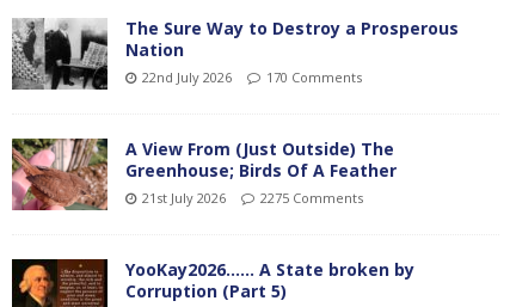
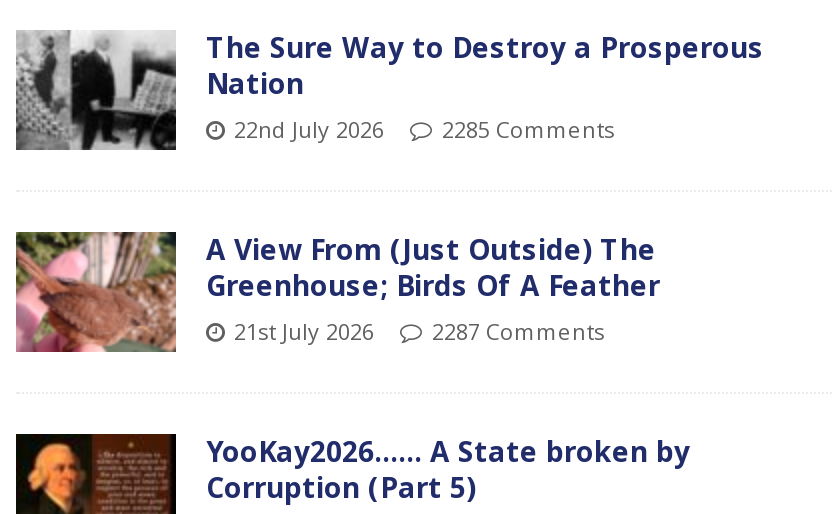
[142,67,362,85] 22nd July 2026 170 Comments -> [234,113,614,143] 22nd July 2026 2285 Comments
[142,188,363,206] 21st July 2026 2275 Comments -> [234,315,604,345] 21st July 2026 2287 Comments

